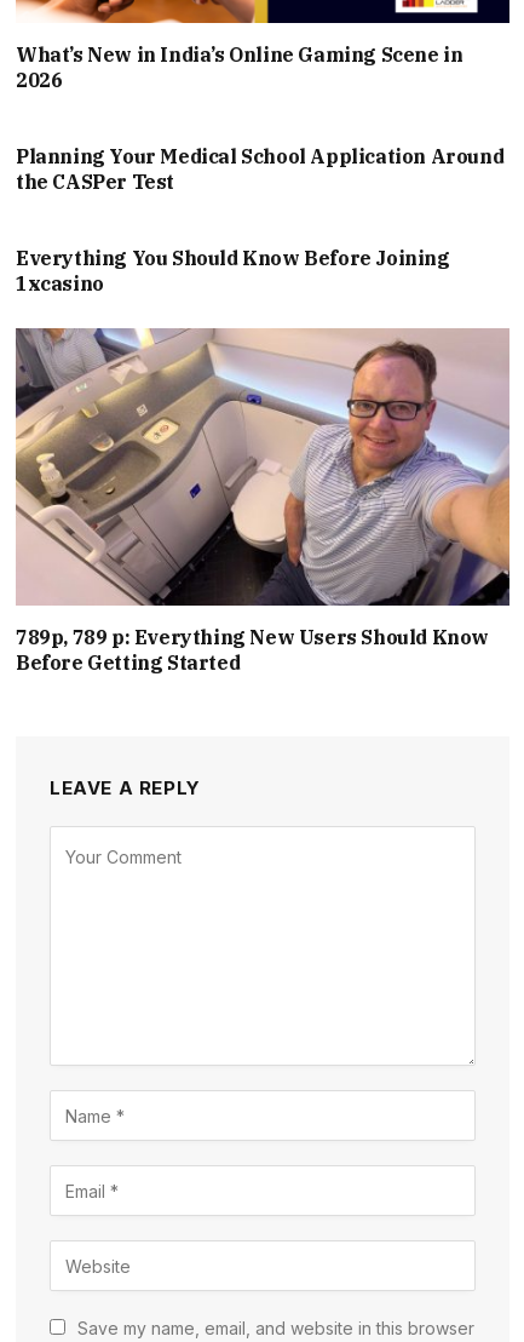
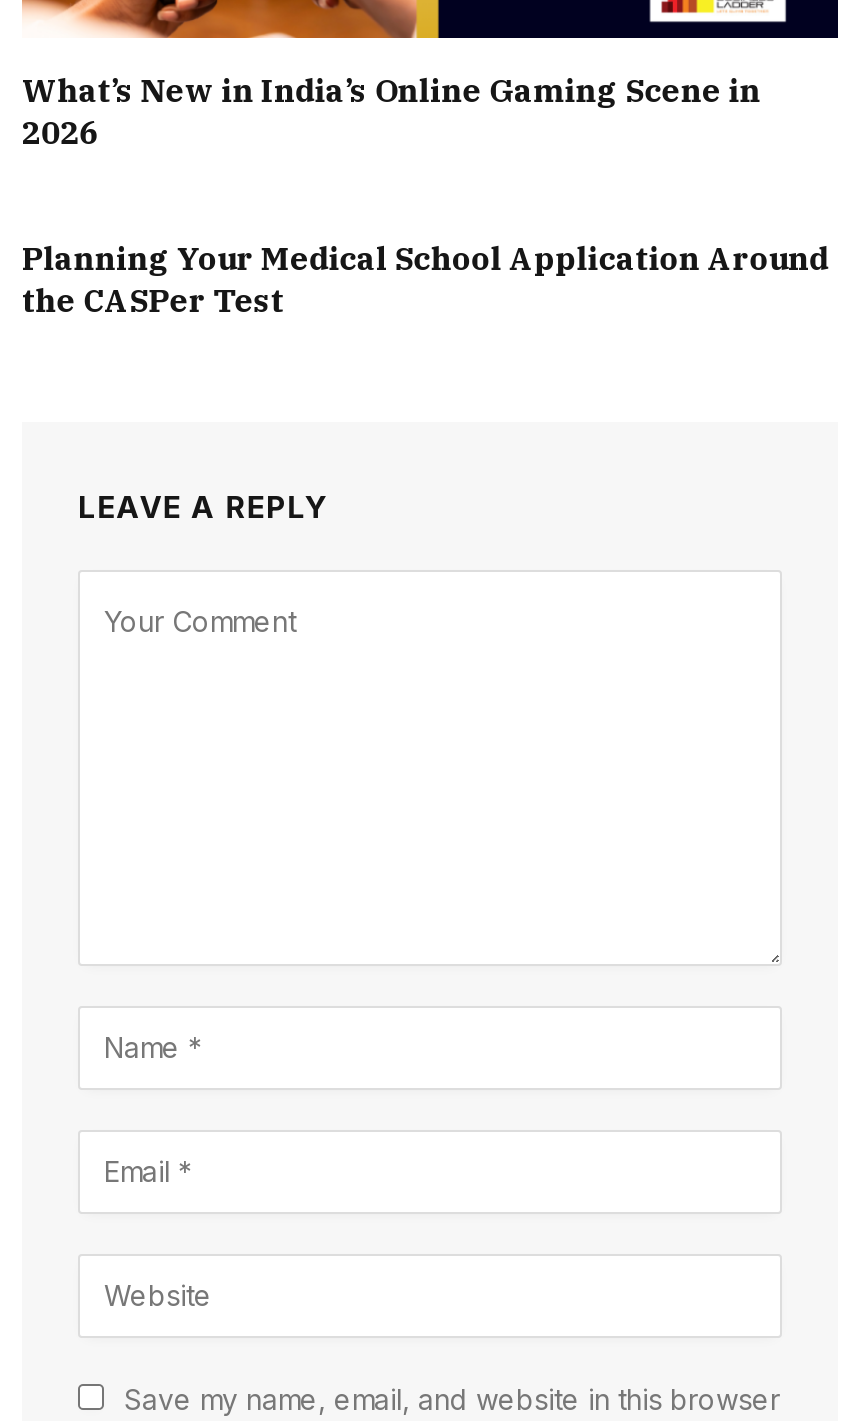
[16,246,450,296] Everything You Should Know Before Joining | 1xcasino -> none
[15,327,511,675] [image] | 789p, 789 p: Everything New Users Should Know | Before Getting Started -> none

